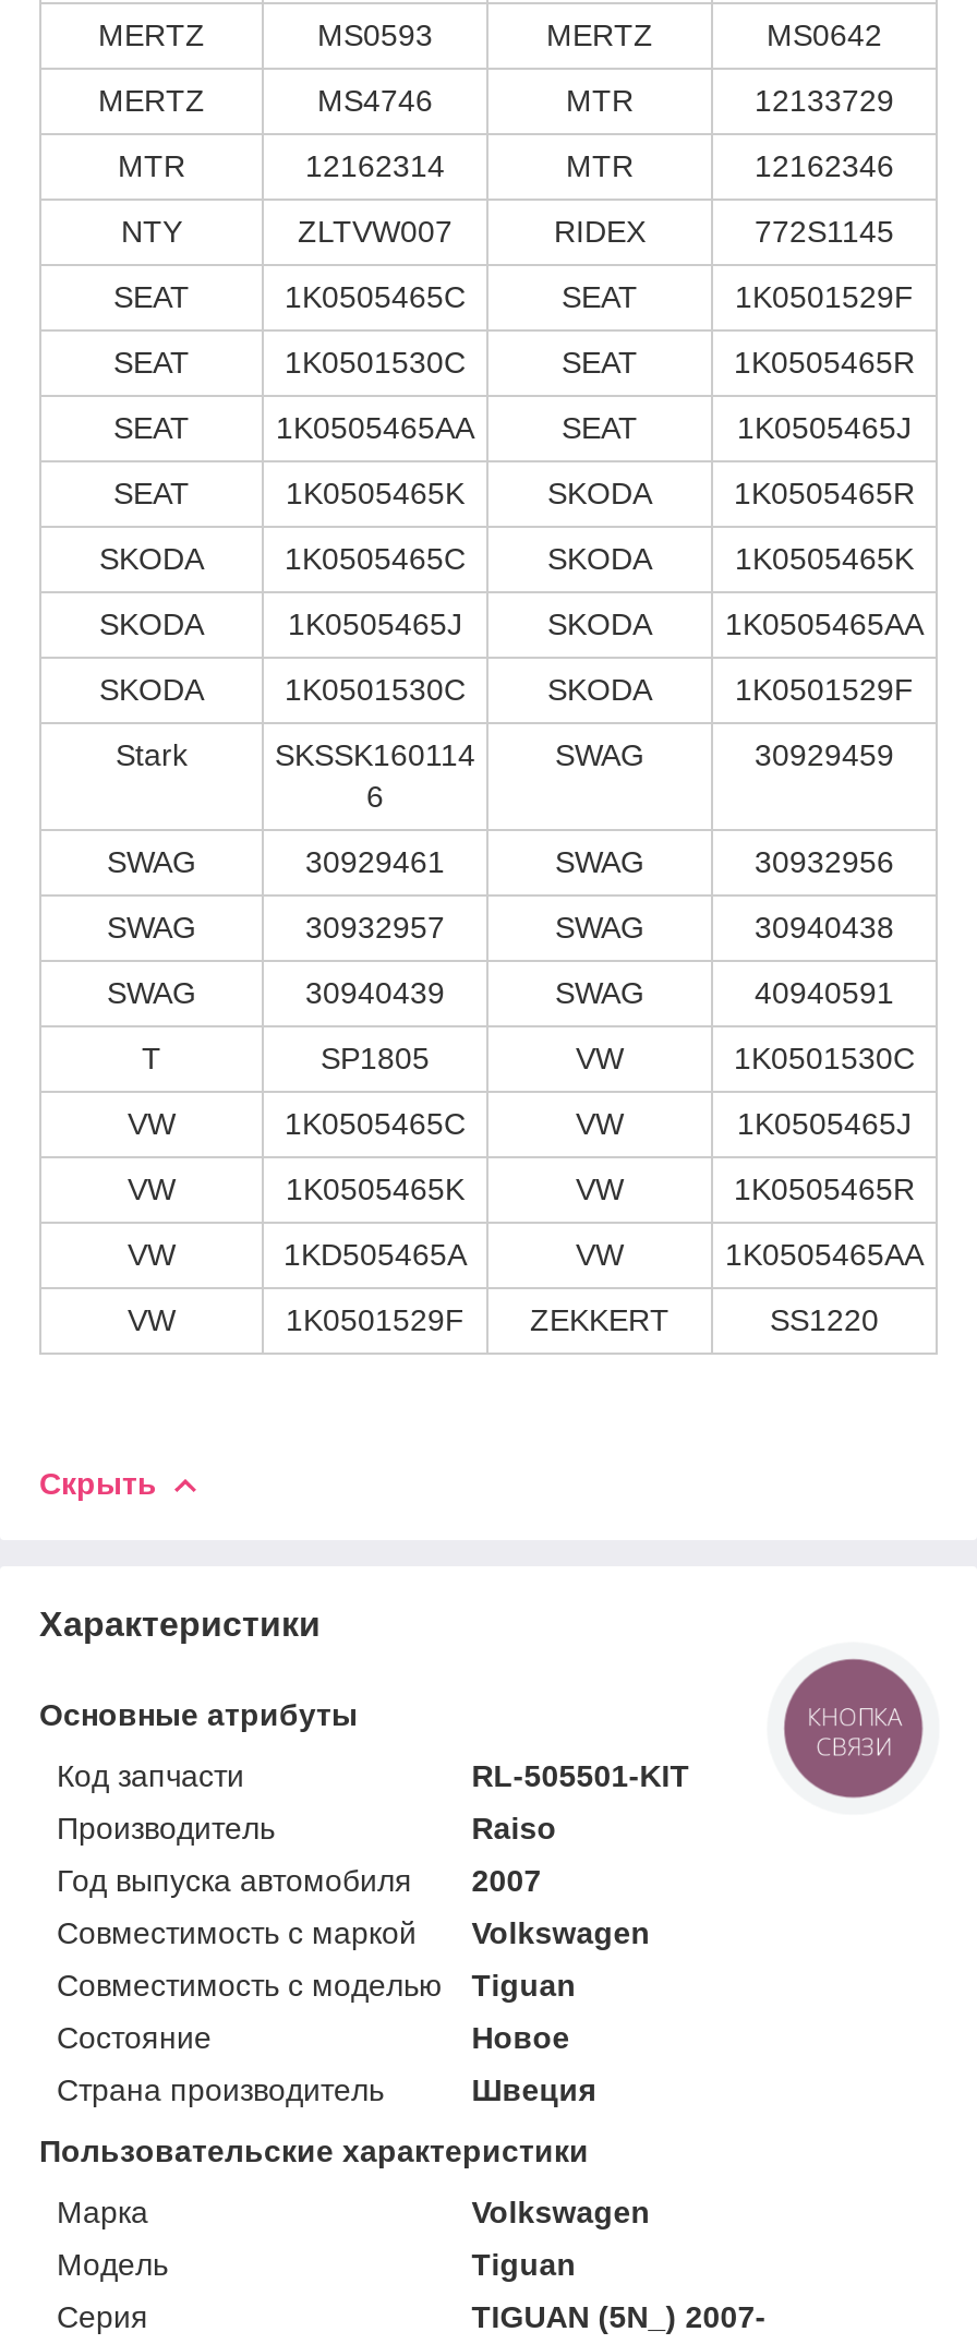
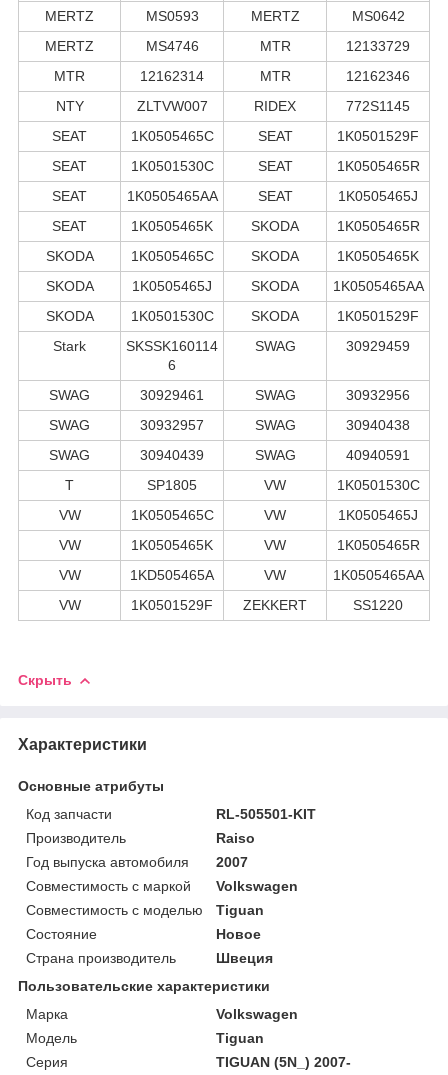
[781,1656,927,1802] [image] -> none

